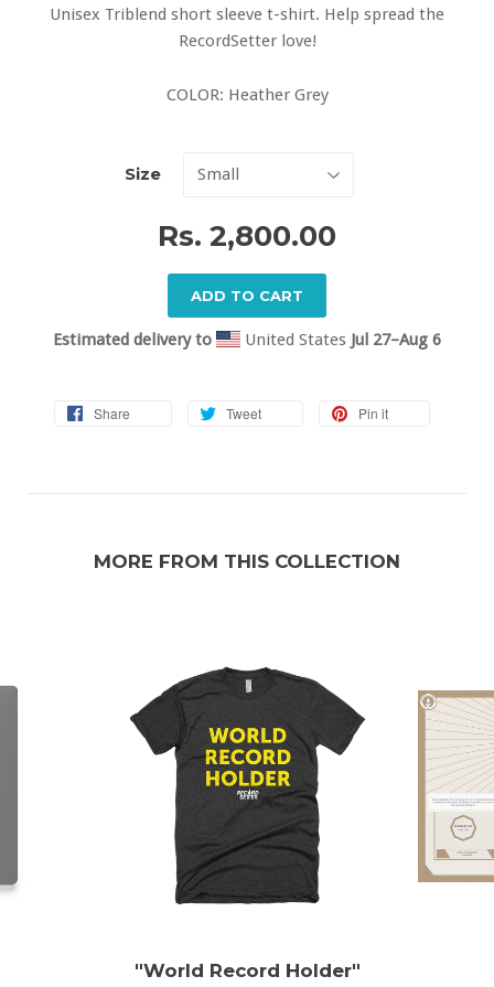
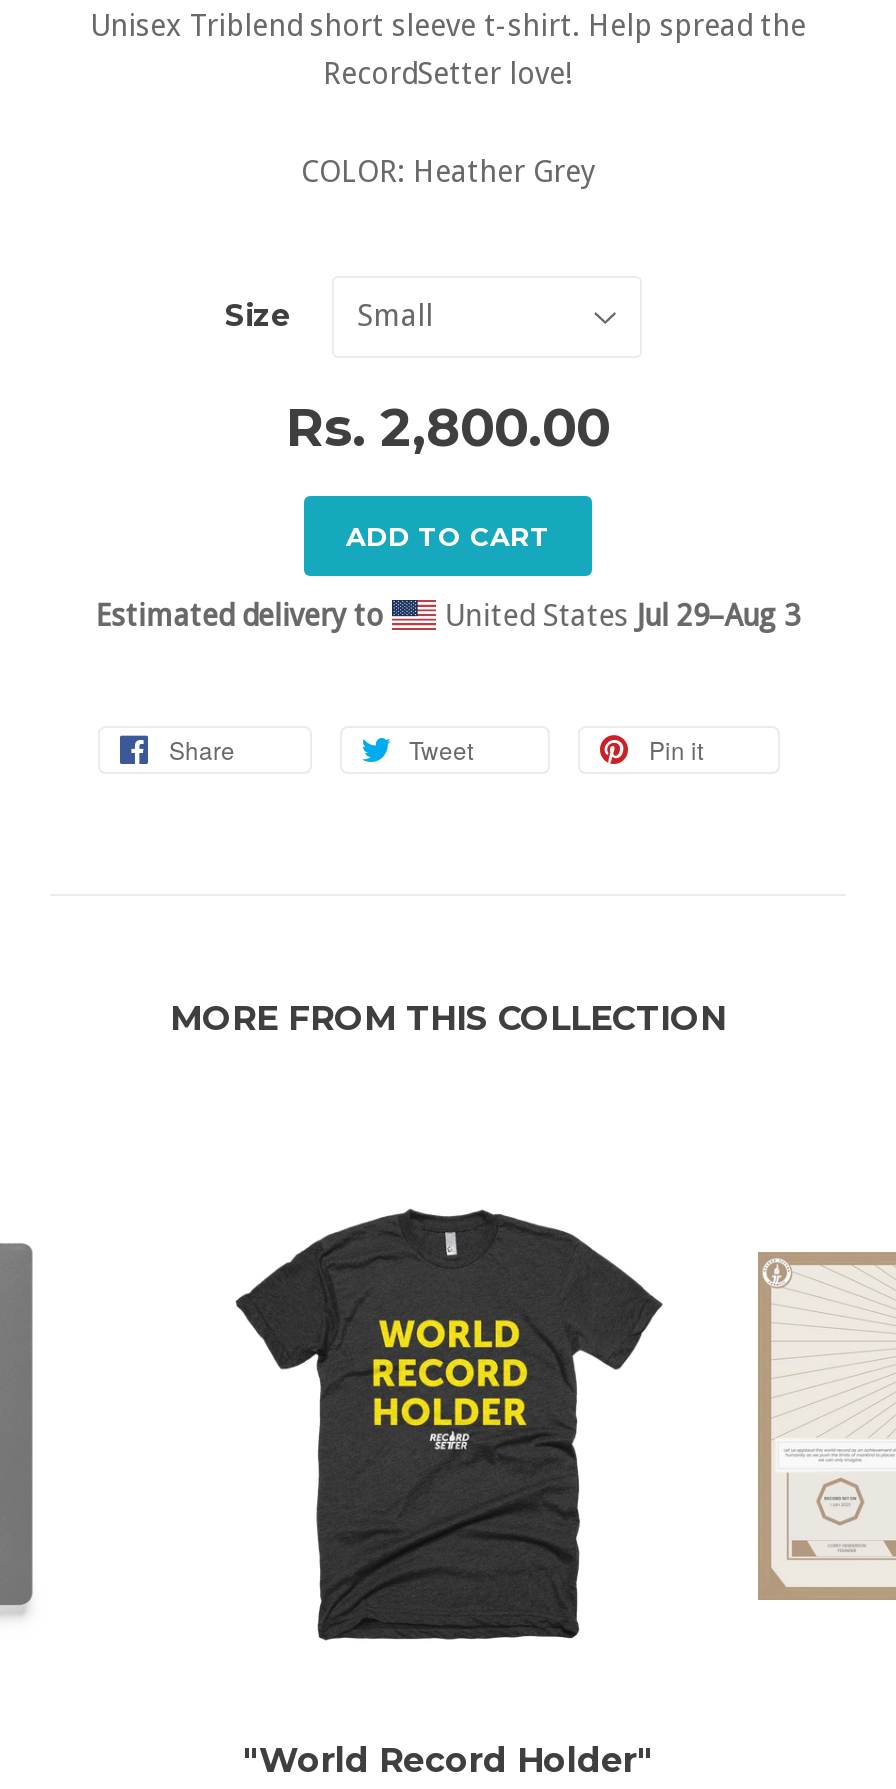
[241,330,441,350] United States Jul 27–Aug 6 -> [436,598,800,634] United States Jul 29–Aug 3

